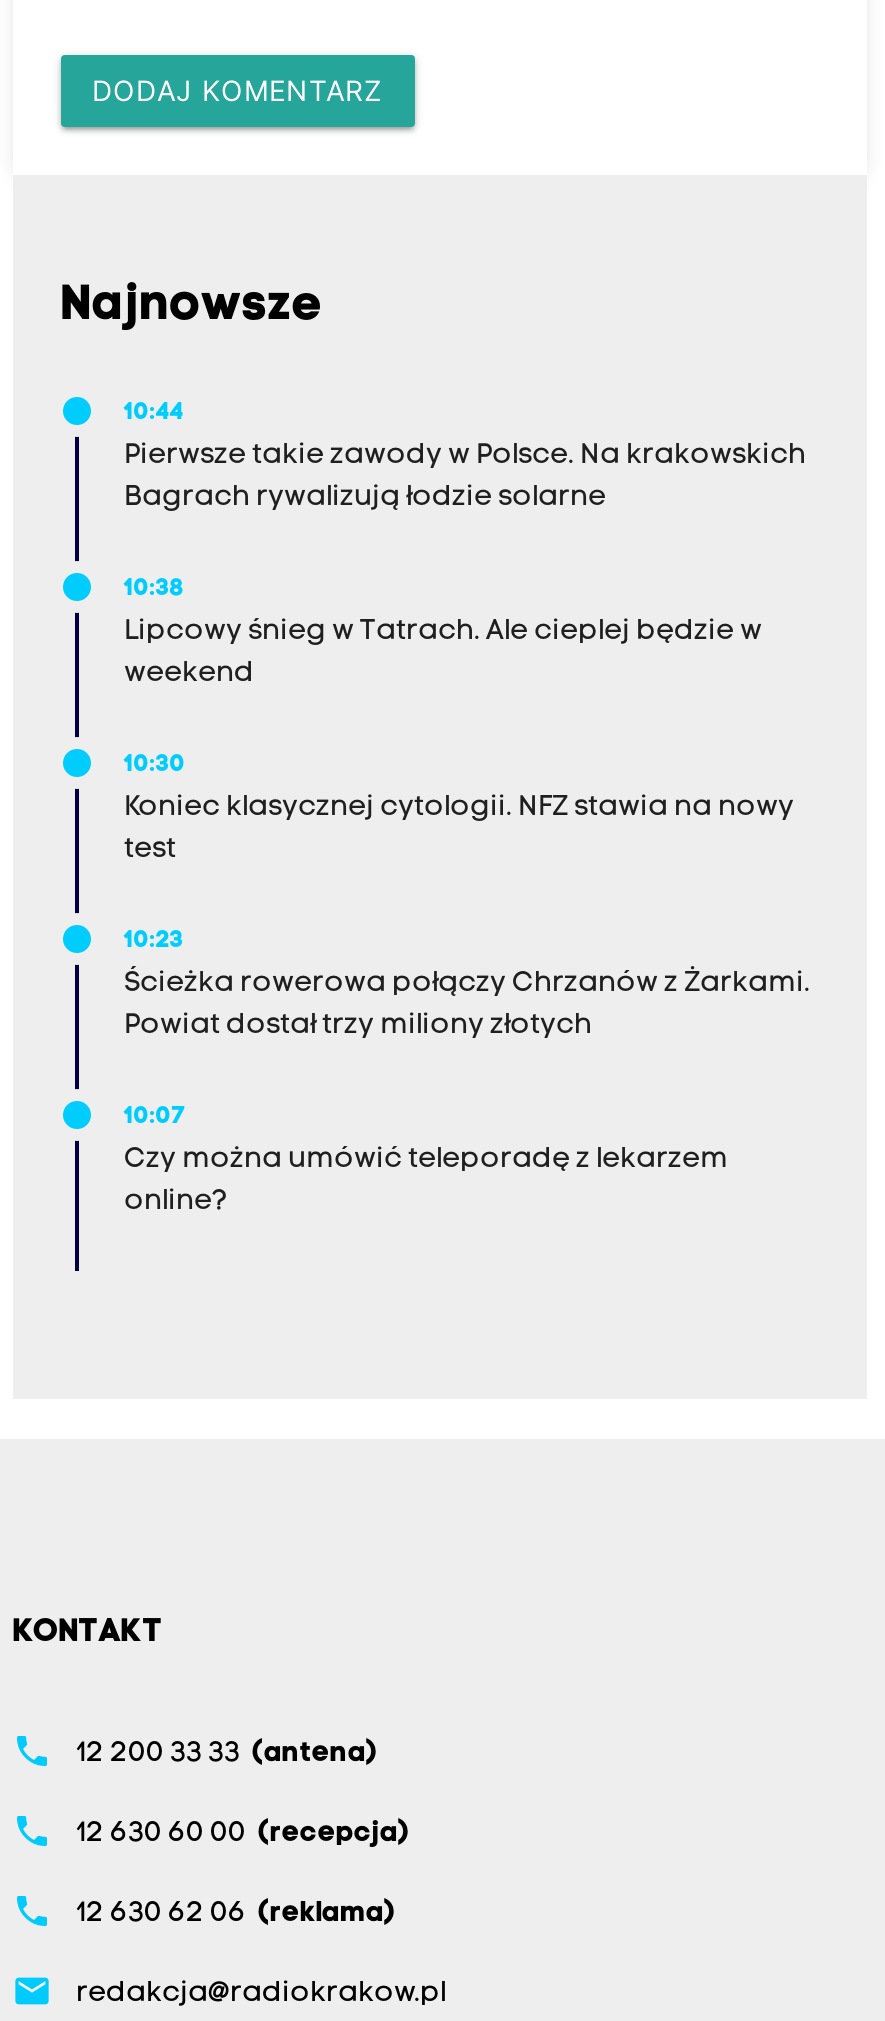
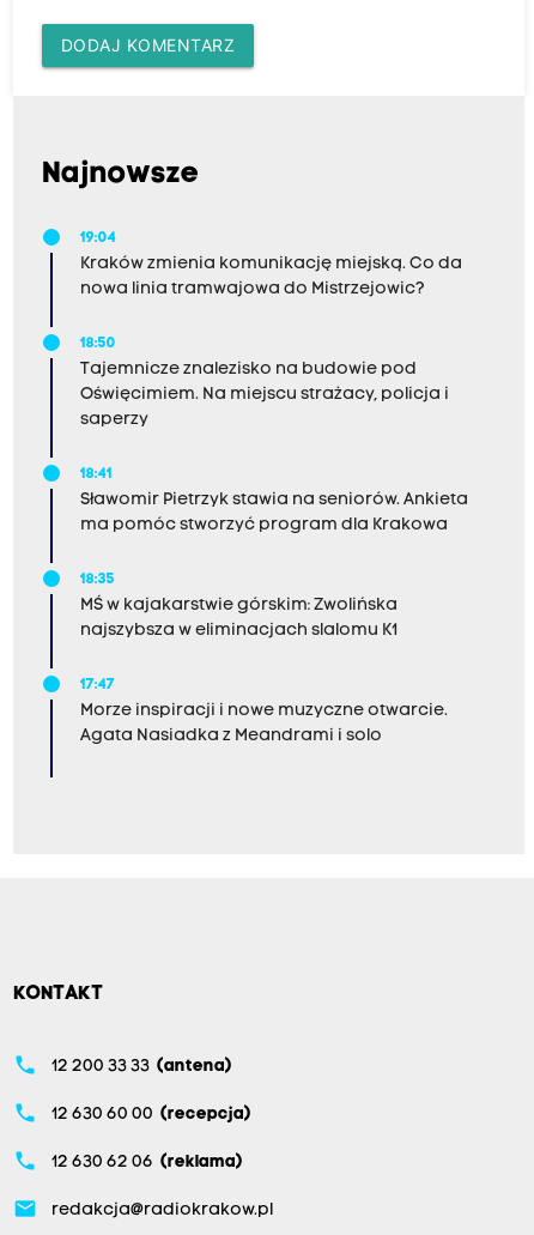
[124,401,184,425] 10:44 -> [80,231,116,246] 19:04
[124,441,806,513] Pierwsze takie zawody w Polsce. Na krakowskich | Bagrach rywalizują łodzie solarne -> [80,255,462,298] Kraków zmienia komunikację miejską. Co da | nowa linia tramwajowa do Mistrzejowic?
[124,577,184,601] 10:38 -> [80,337,116,351] 18:50
[124,617,762,689] Lipcowy śnieg w Tatrach. Ale cieplej będzie w | weekend -> [80,361,448,429] Tajemnicze znalezisko na budowie pod | Oświęcimiem. Na miejscu strażacy, policja i | saperzy
[124,753,186,777] 10:30 -> [80,467,112,482] 18:41
[124,793,794,865] Koniec klasycznej cytologii. NFZ stawia na nowy | test -> [80,491,468,534] Sławomir Pietrzyk stawia na seniorów. Ankieta | ma pomóc stworzyć program dla Krakowa
[124,929,184,953] 10:23 -> [80,573,114,587] 18:35
[124,969,810,1041] Ścieżka rowerowa połączy Chrzanów z Żarkami. | Powiat dostał trzy miliony złotych -> [80,597,397,640] MŚ w kajakarstwie górskim: Zwolińska | najszybsza w eliminacjach slalomu K1
[124,1105,186,1129] 10:07 -> [80,678,114,692] 17:47
[124,1145,728,1217] Czy można umówić teleporadę z lekarzem | online? -> [80,702,447,745] Morze inspiracji i nowe muzyczne otwarcie. | Agata Nasiadka z Meandrami i solo

